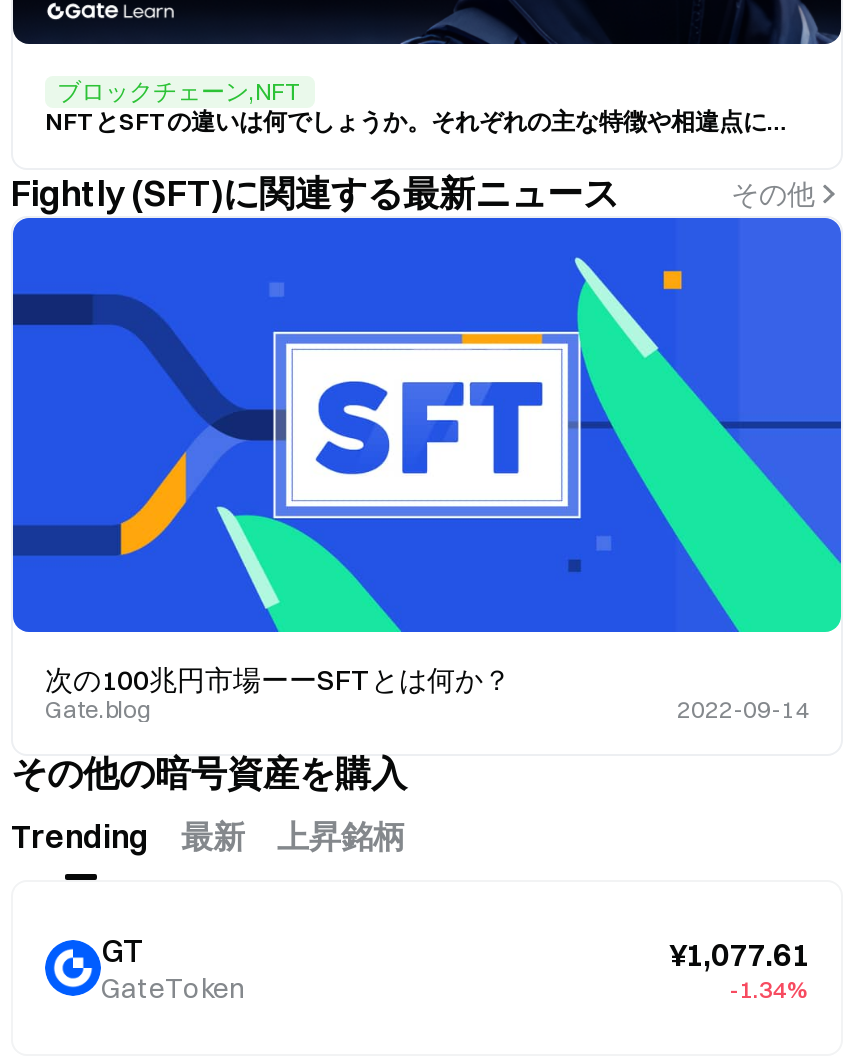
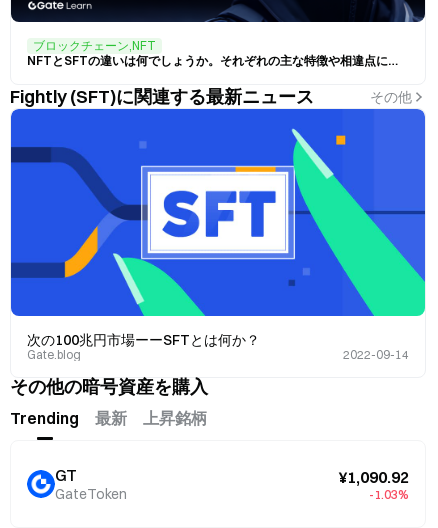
[669,934,809,1004] ¥1,077.61 | -1.34% -> [339,467,409,502] ¥1,090.92 | -1.03%

